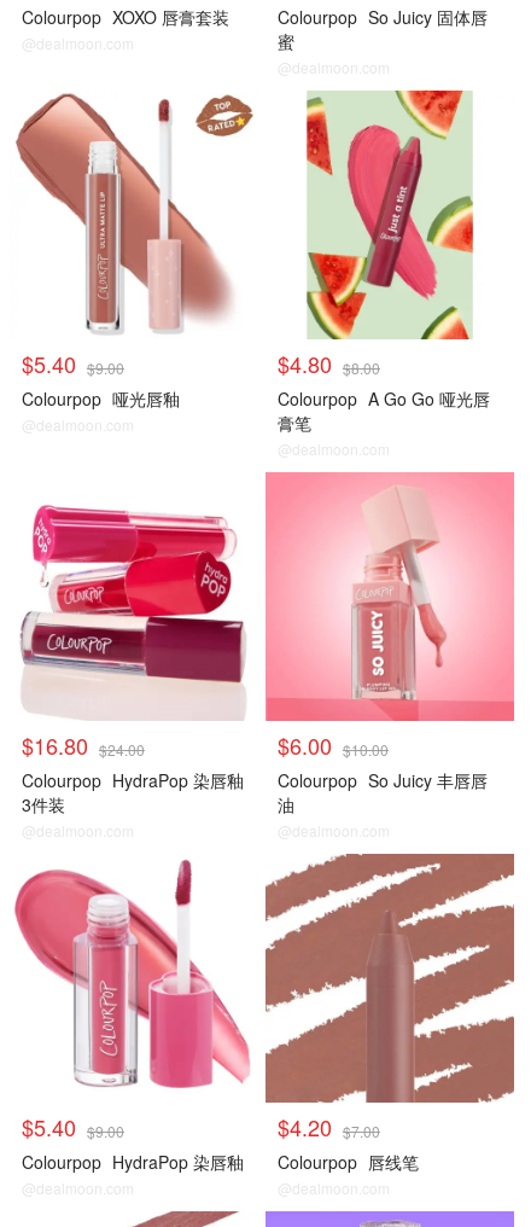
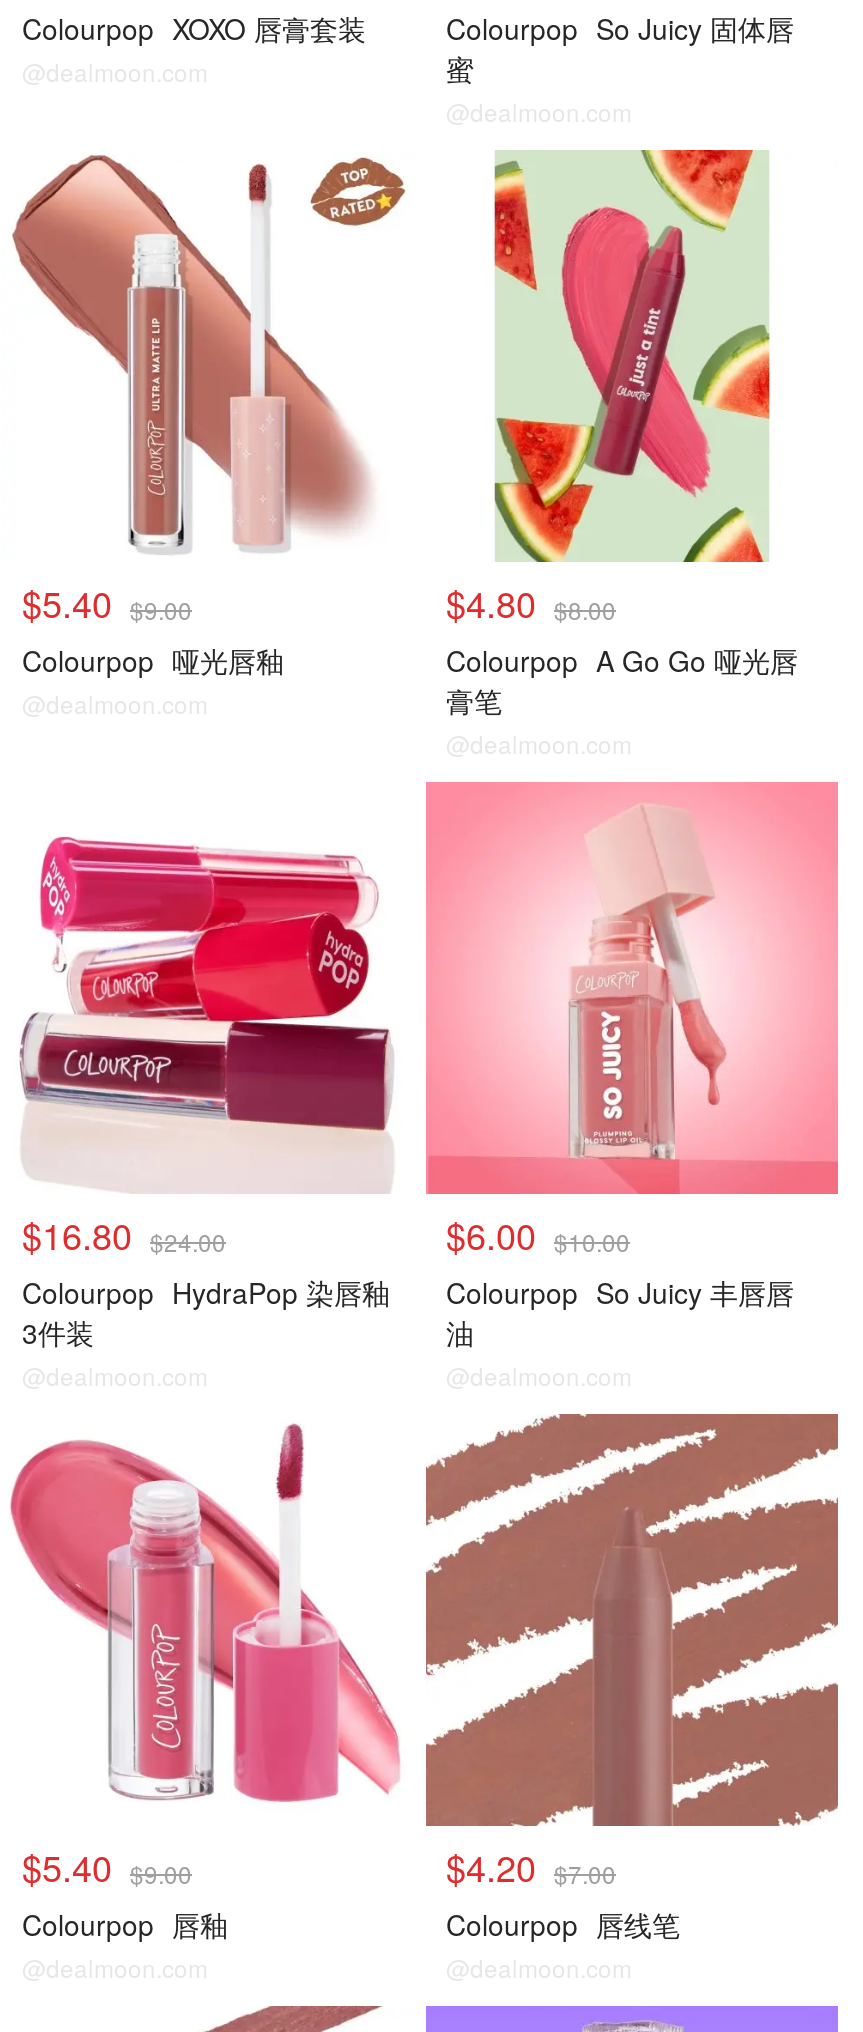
[22,1150,244,1174] Colourpop HydraPop 染唇釉 -> [22,1904,228,1944] Colourpop 唇釉

